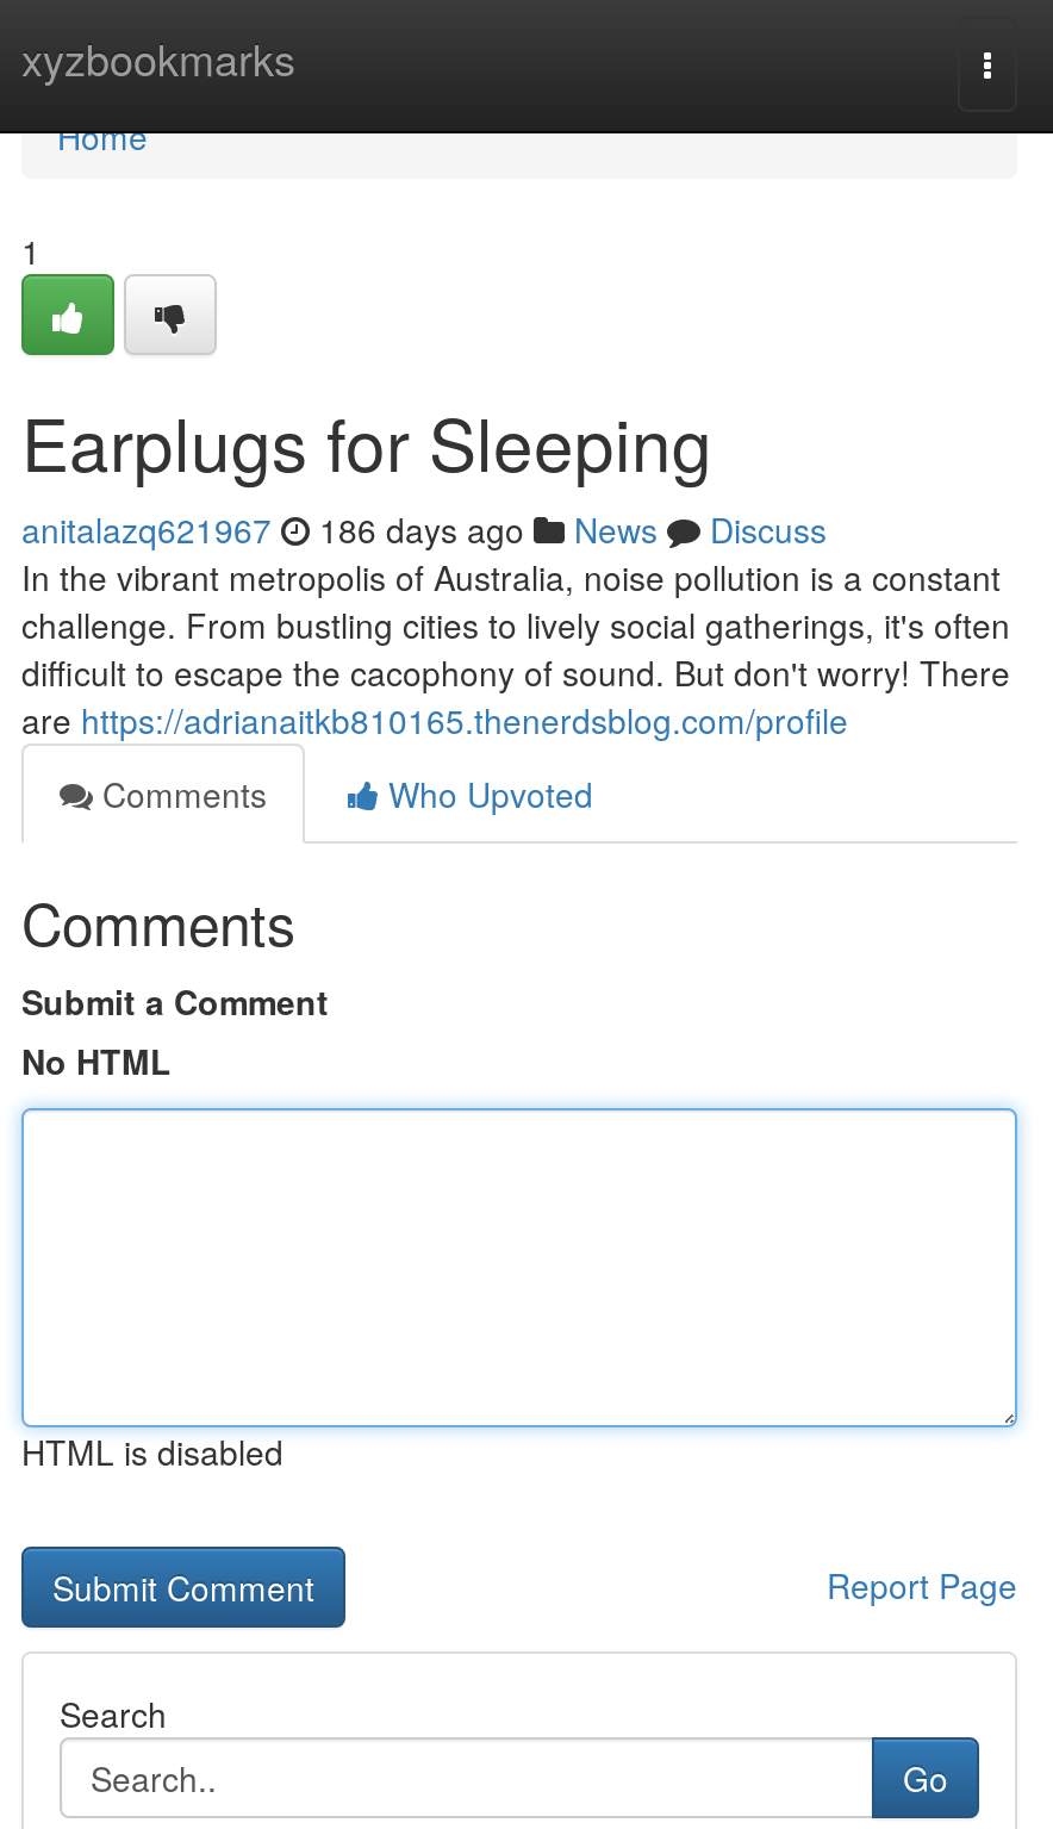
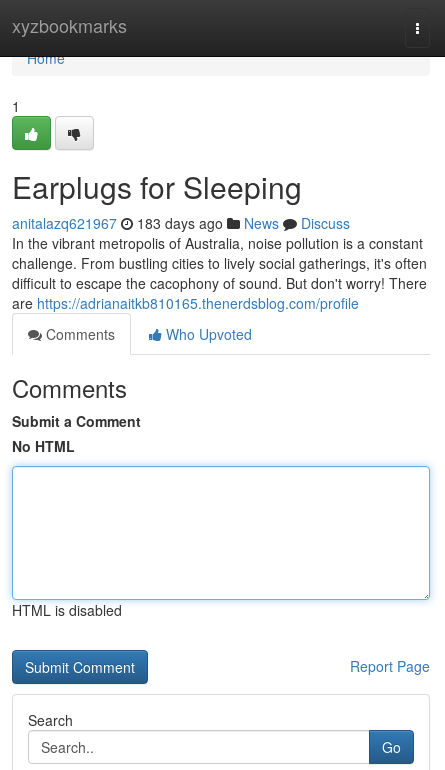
[21,505,827,553] anitalazq621967 186 days ago News Discuss -> [12,213,350,233] anitalazq621967 183 days ago News Discuss

